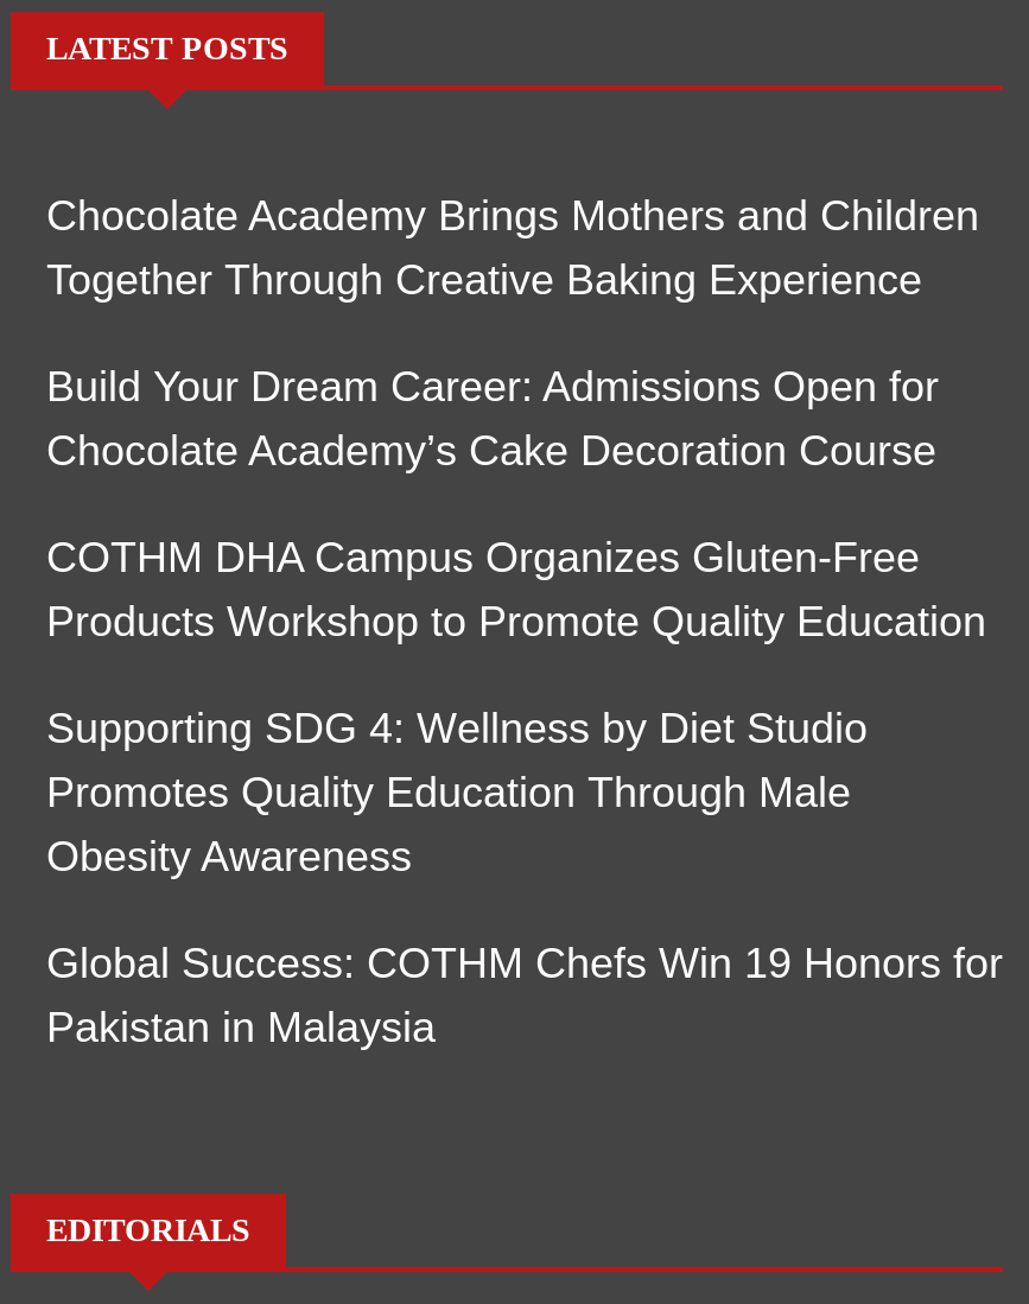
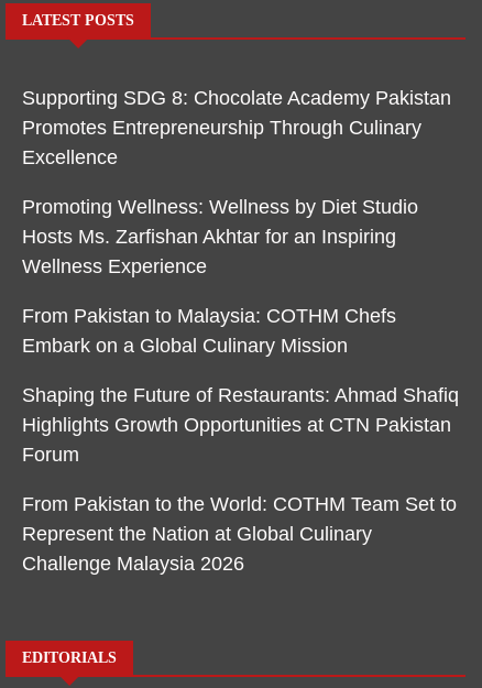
[46,193,979,304] Chocolate Academy Brings Mothers and Children | Together Through Creative Baking Experience -> [22,87,451,168] Supporting SDG 8: Chocolate Academy Pakistan | Promotes Entrepreneurship Through Culinary | Excellence
[46,364,939,475] Build Your Dream Career: Admissions Open for | Chocolate Academy’s Cake Decoration Course -> [22,196,418,277] Promoting Wellness: Wellness by Diet Studio | Hosts Ms. Zarfishan Akhtar for an Inspiring | Wellness Experience
[46,534,986,646] COTHM DHA Campus Organizes Gluten-Free | Products Workshop to Promote Quality Education -> [22,305,396,356] From Pakistan to Malaysia: COTHM Chefs | Embark on a Global Culinary Mission
[46,705,868,881] Supporting SDG 4: Wellness by Diet Studio | Promotes Quality Education Through Male | Obesity Awareness -> [22,384,459,465] Shaping the Future of Restaurants: Ahmad Shafiq | Highlights Growth Opportunities at CTN Pakistan | Forum
[46,940,1003,1052] Global Success: COTHM Chefs Win 19 Honors for | Pakistan in Malaysia -> [22,493,457,574] From Pakistan to the World: COTHM Team Set to | Represent the Nation at Global Culinary | Challenge Malaysia 2026

